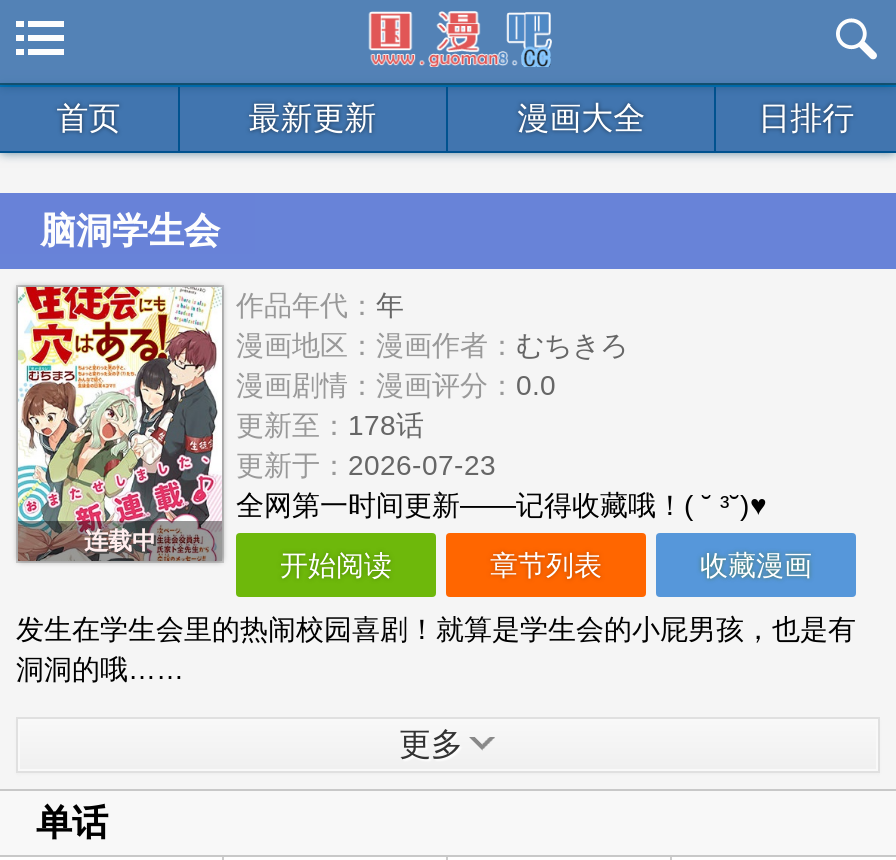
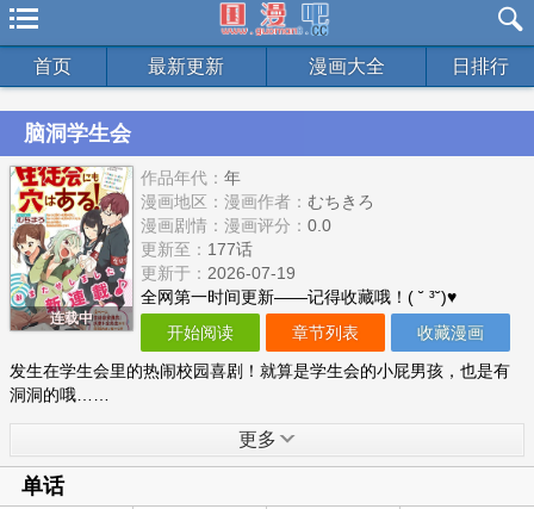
[236,409,424,441] 更新至：178话 -> [141,240,253,259] 更新至：177话
[236,449,496,481] 更新于：2026-07-23 -> [141,263,296,283] 更新于：2026-07-19

